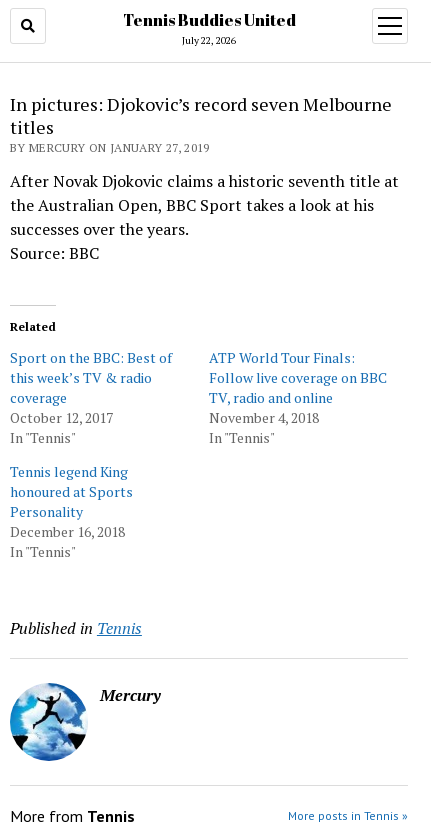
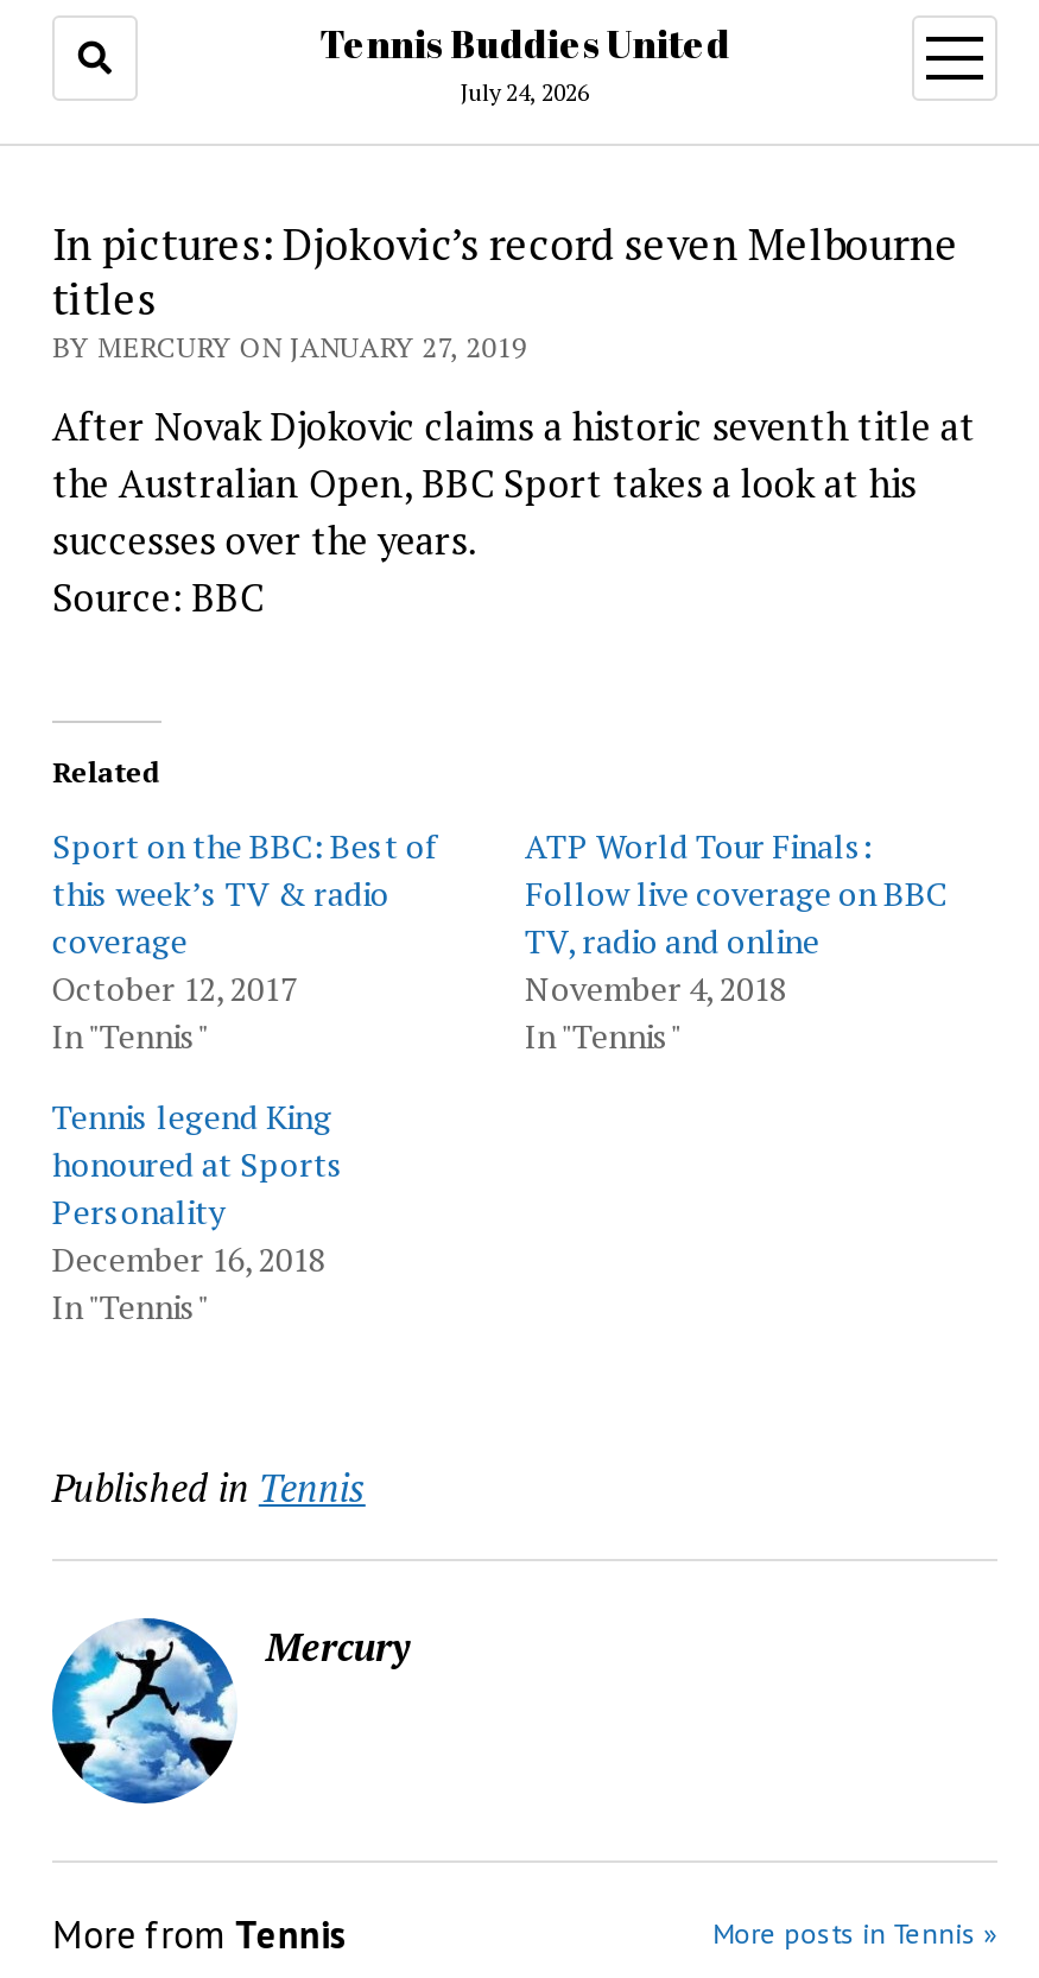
[182,34,236,47] July 22, 2026 -> [461,77,589,108] July 24, 2026

